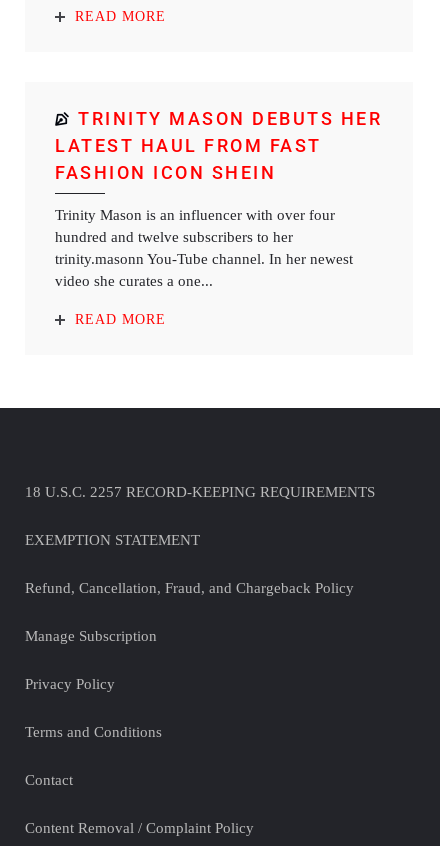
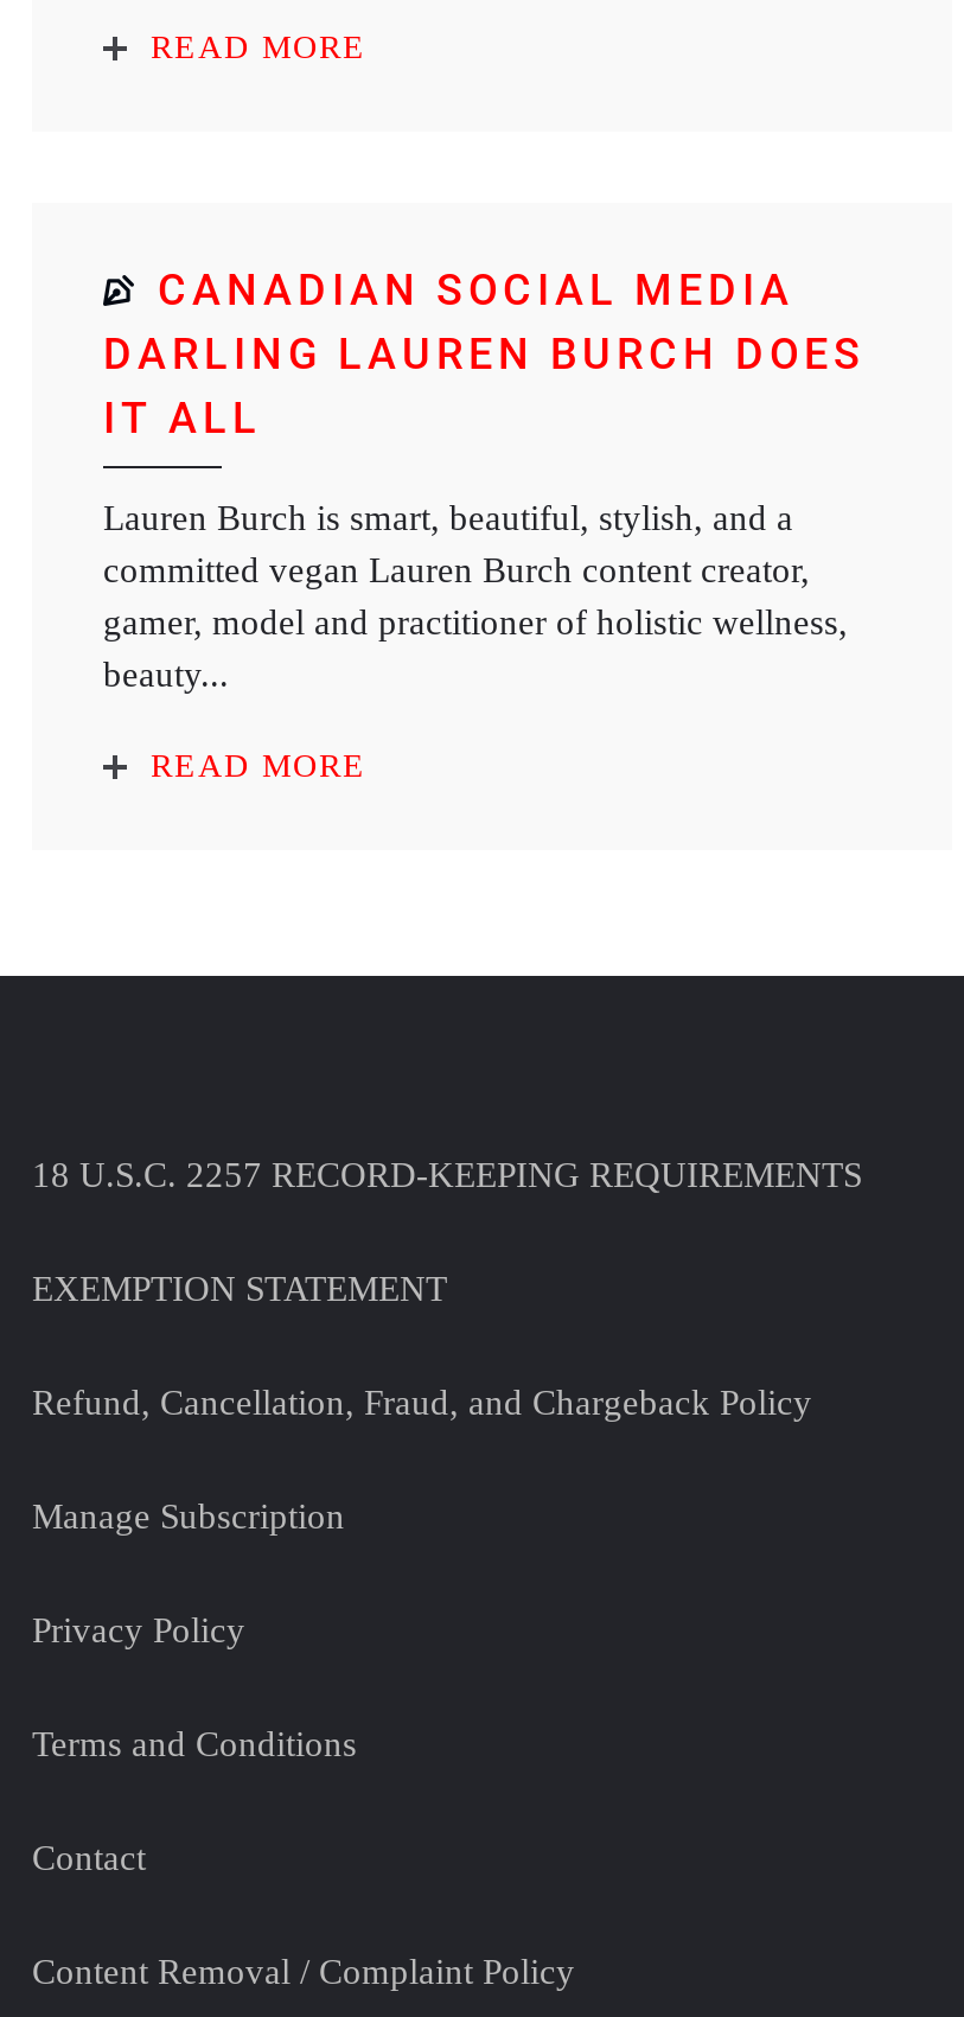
[55,108,382,183] TRINITY MASON DEBUTS HER | LATEST HAUL FROM FAST | FASHION ICON SHEIN -> [103,264,866,442] CANADIAN SOCIAL MEDIA | DARLING LAUREN BURCH DOES | IT ALL
[55,207,353,289] Trinity Mason is an influencer with over four | hundred and twelve subscribers to her | trinity.masonn You-Tube channel. In her newest | video she curates a one... -> [103,499,848,694] Lauren Burch is smart, beautiful, stylish, and a | committed vegan Lauren Burch content creator, | gamer, model and practitioner of holistic wellness, | beauty...

